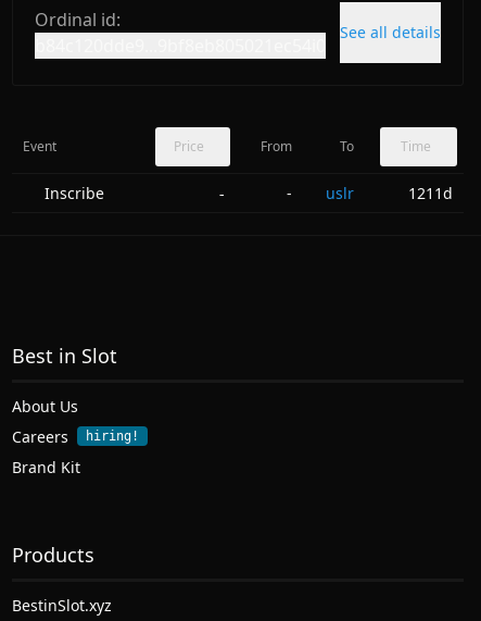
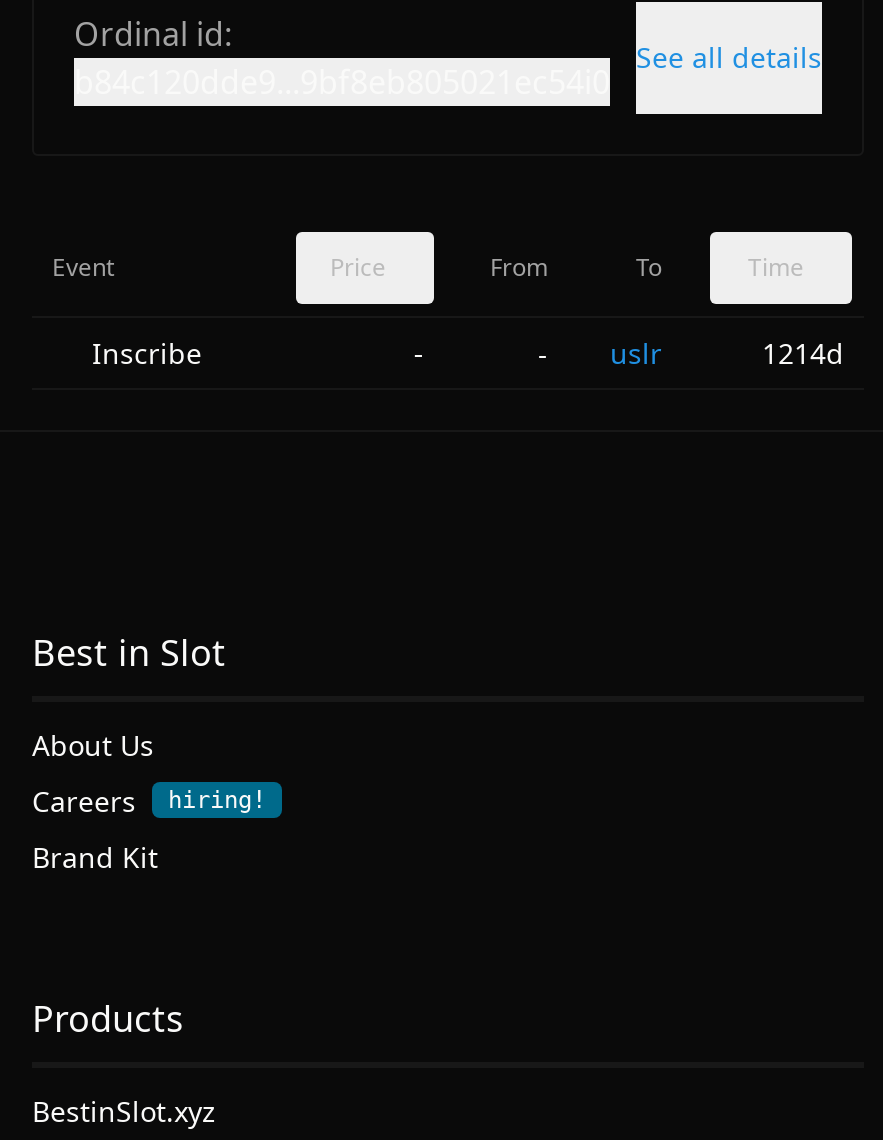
[408,183,453,203] 1211d -> [762,334,844,372] 1214d

